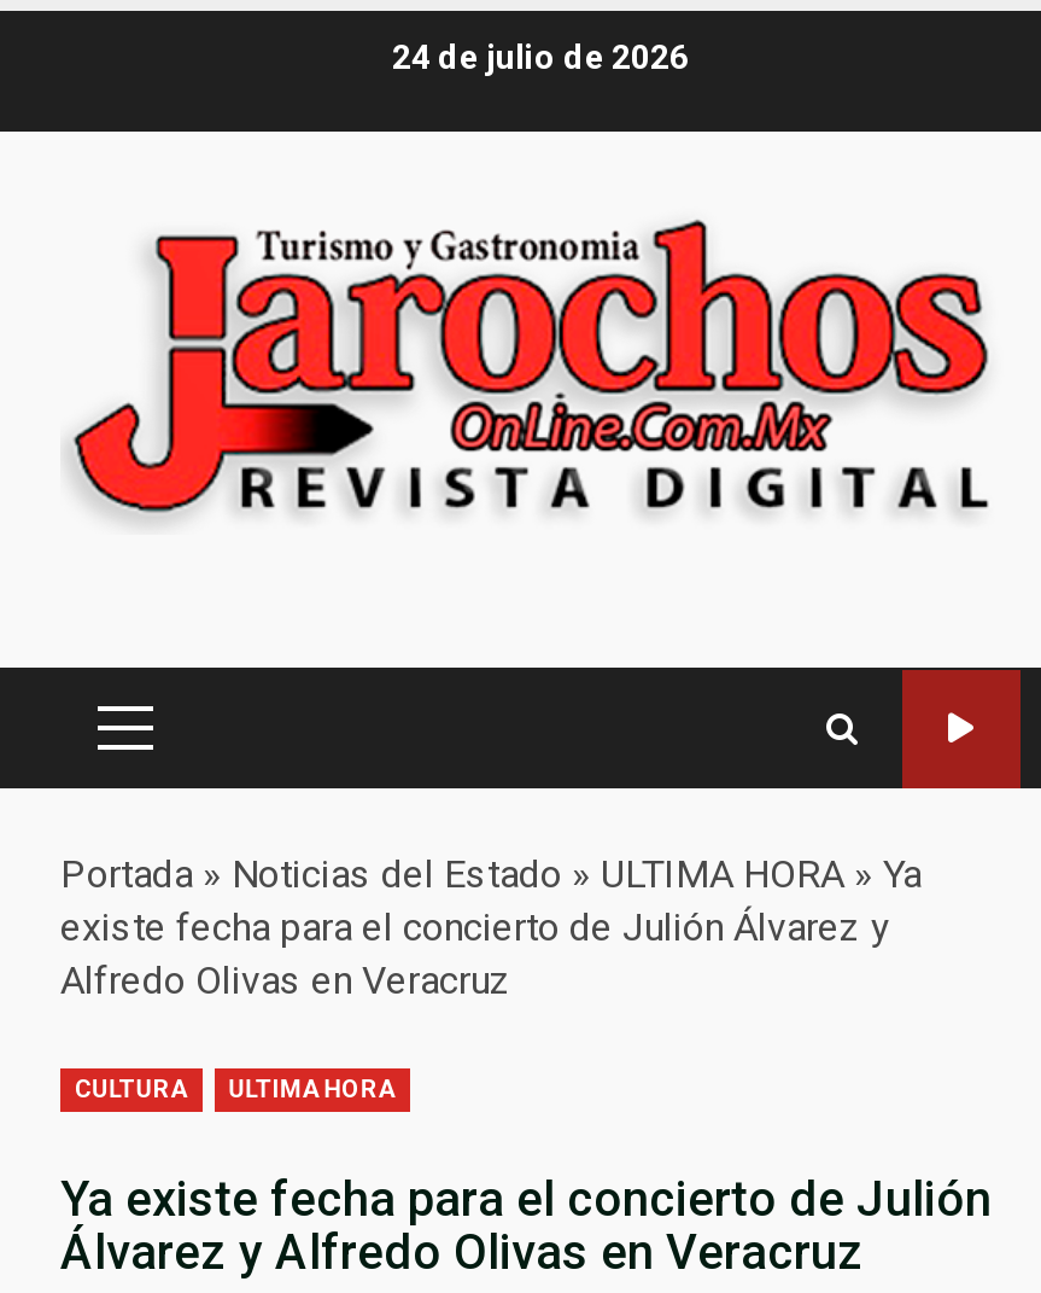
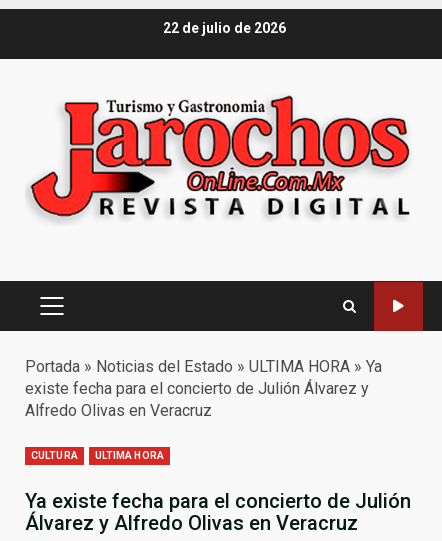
[392,36,689,75] 24 de julio de 2026 -> [162,19,285,35] 22 de julio de 2026

